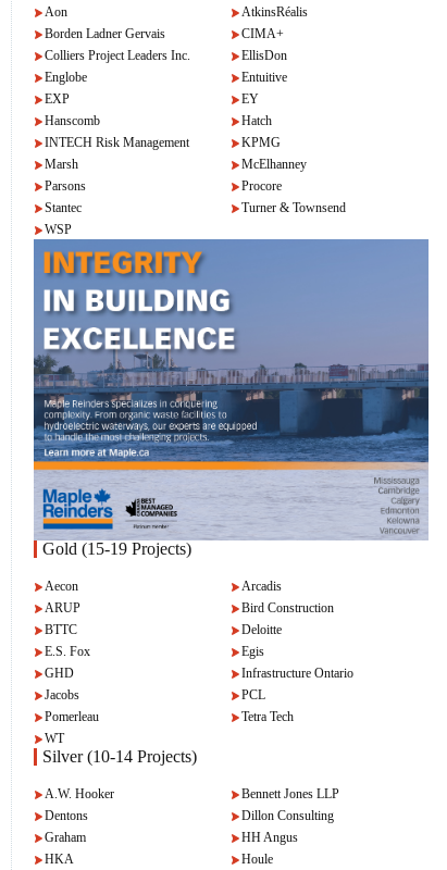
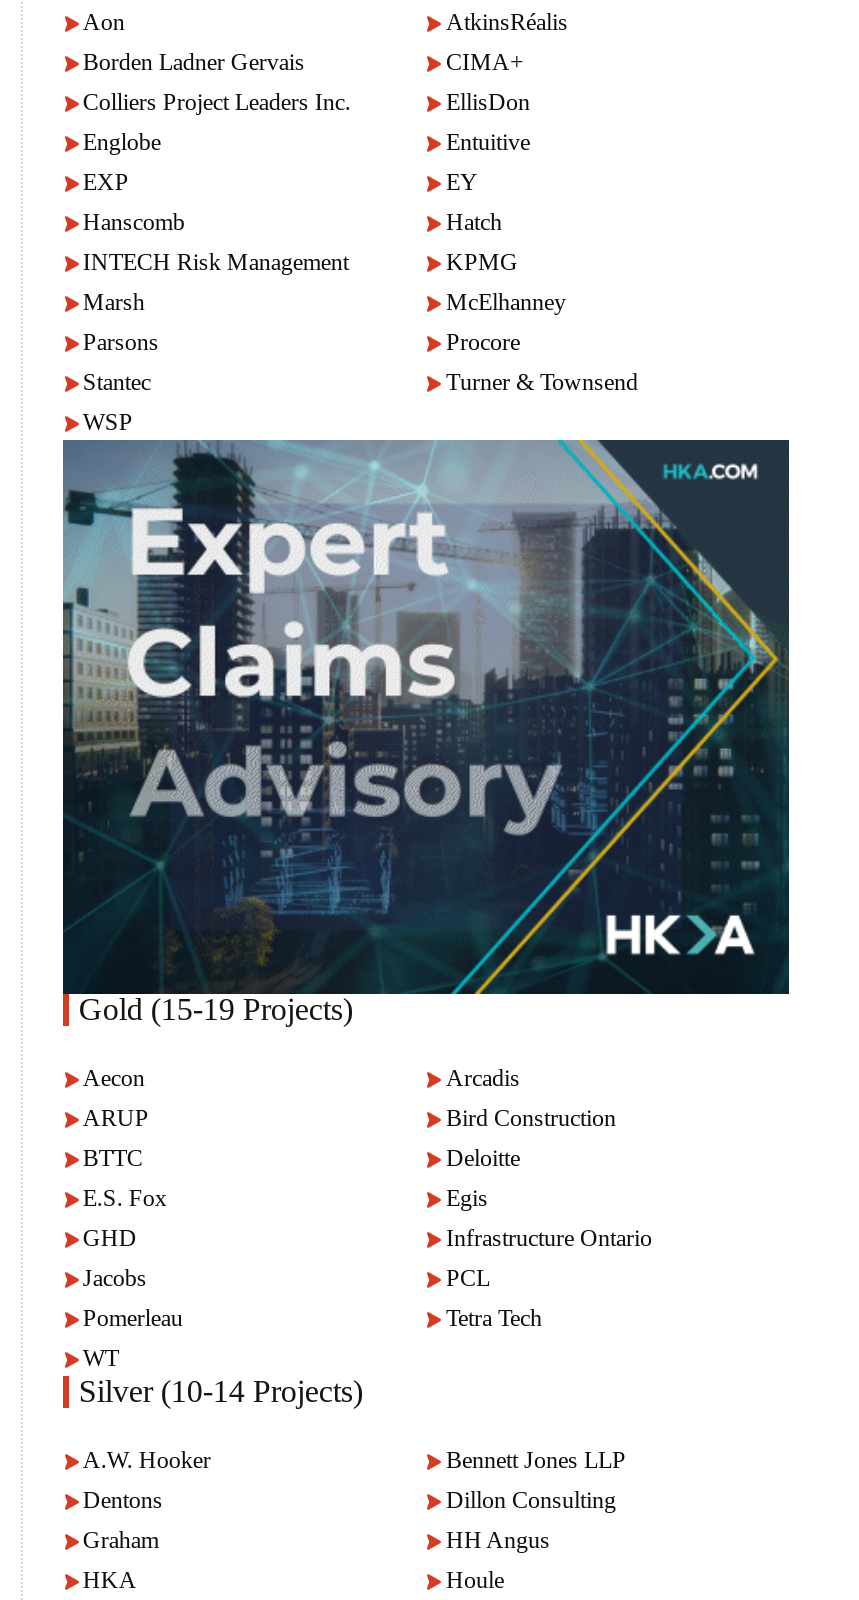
[33,238,430,542] [image] -> [61,438,791,996] [image]

